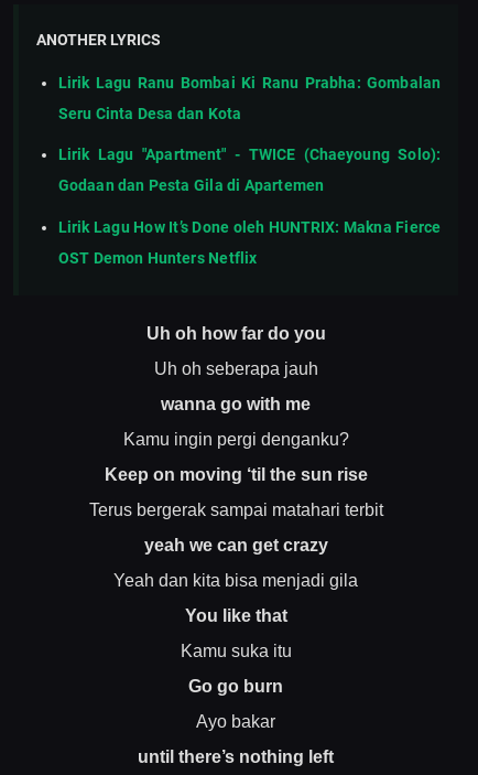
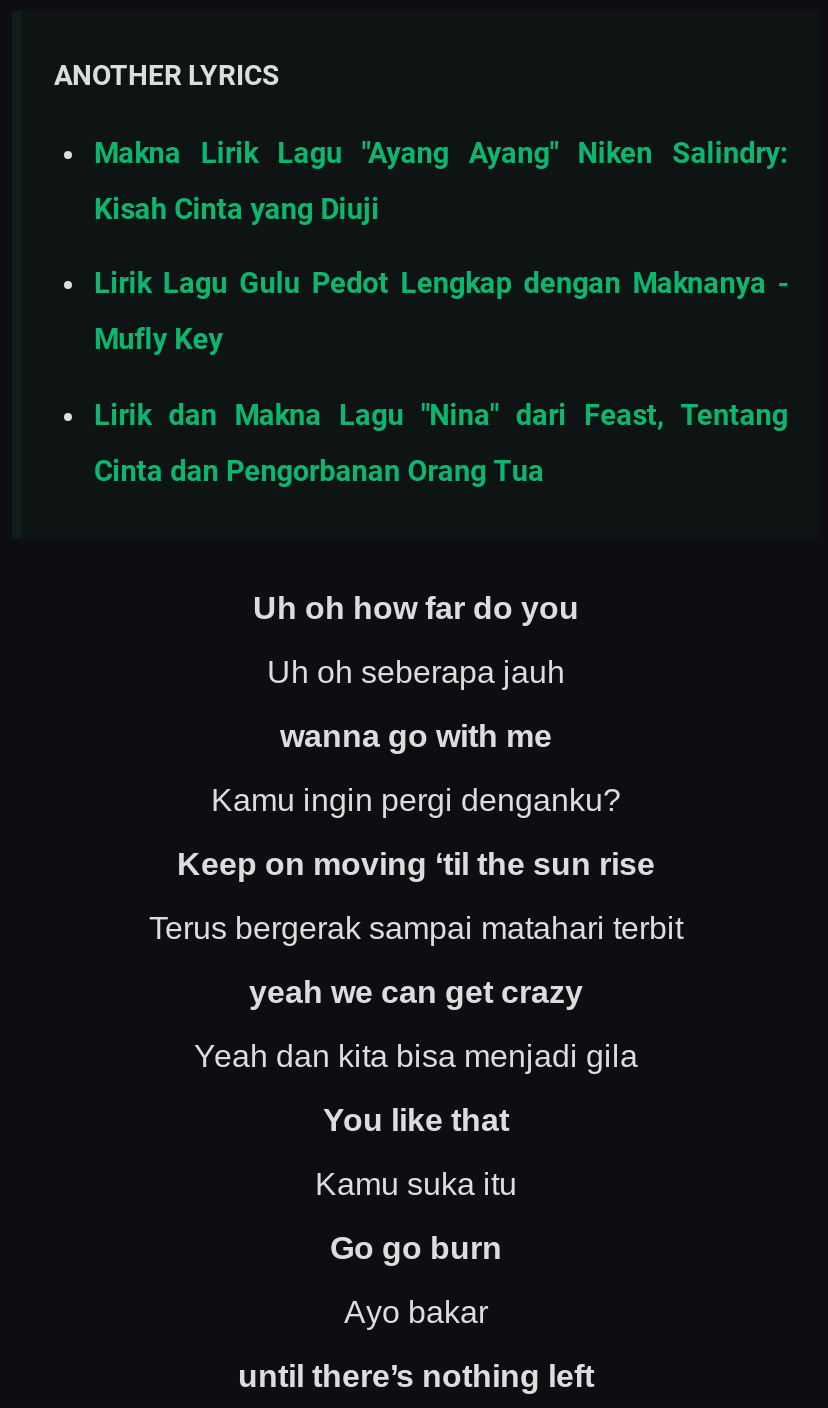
[58,74,441,92] Lirik Lagu Ranu Bombai Ki Ranu Prabha: Gombalan -> [94,137,788,171] Makna Lirik Lagu "Ayang Ayang" Niken Salindry:
[58,105,242,123] Seru Cinta Desa dan Kota -> [94,193,379,227] Kisah Cinta yang Diuji
[58,146,441,165] Lirik Lagu "Apartment" - TWICE (Chaeyoung Solo): -> [94,268,788,302] Lirik Lagu Gulu Pedot Lengkap dengan Maknanya -
[58,177,324,196] Godaan dan Pesta Gila di Apartemen -> [94,324,223,358] Mufly Key
[58,218,441,237] Lirik Lagu How It’s Done oleh HUNTRIX: Makna Fierce -> [94,399,788,433] Lirik dan Makna Lagu "Nina" dari Feast, Tentang
[58,249,257,268] OST Demon Hunters Netflix -> [94,455,544,489] Cinta dan Pengorbanan Orang Tua

